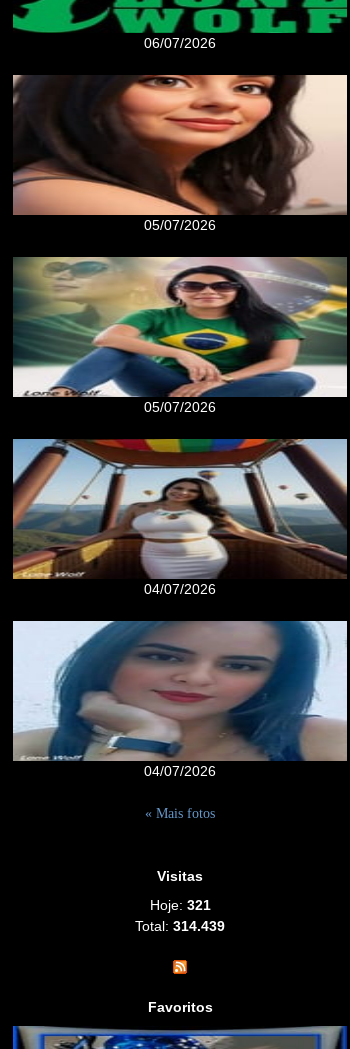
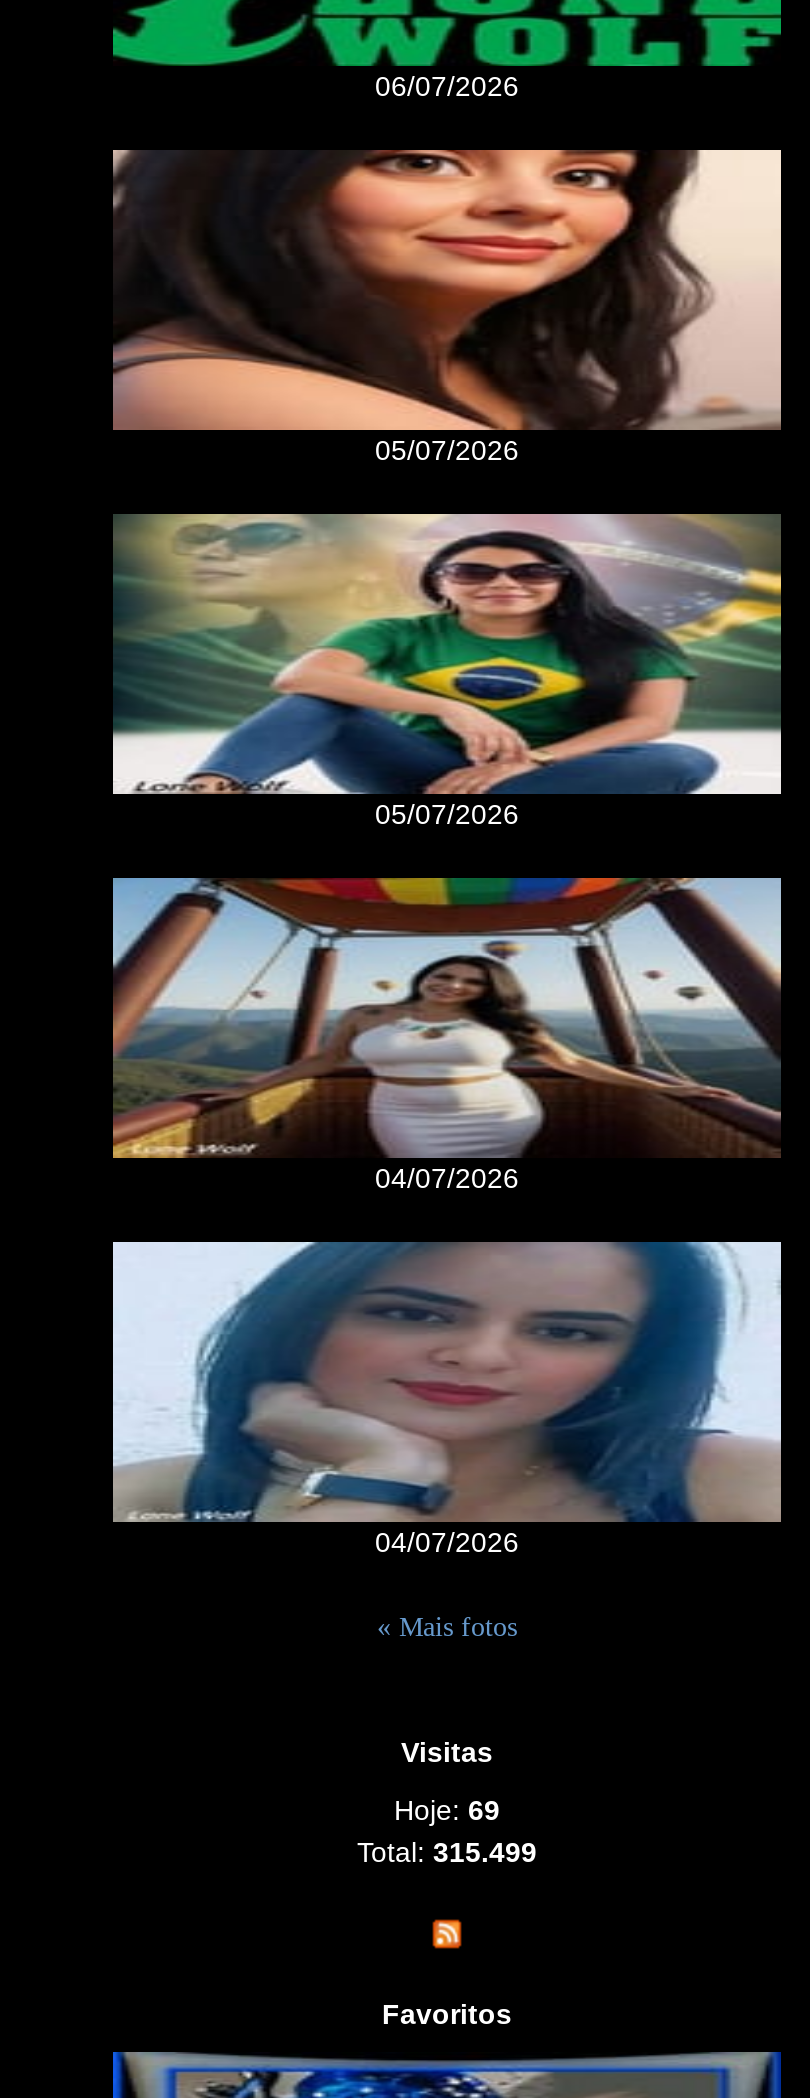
[149,896,210,912] Hoje: 321 -> [394,1793,500,1825] Hoje: 69
[135,917,225,933] Total: 314.439 -> [357,1835,537,1867] Total: 315.499

